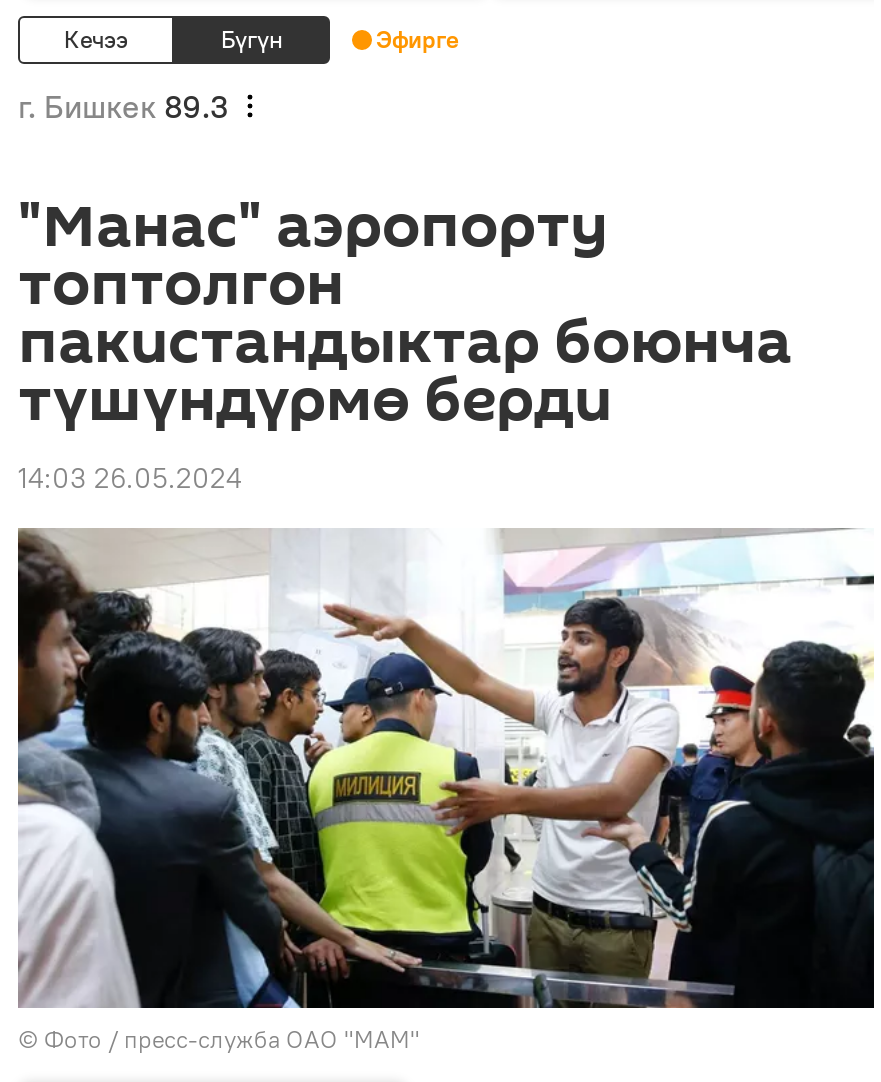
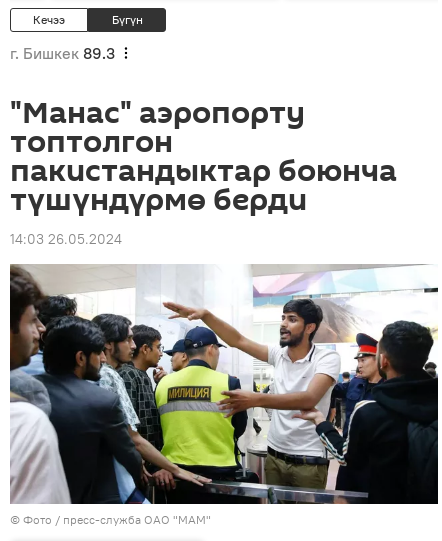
[376,24,458,54] Эфирге -> none

